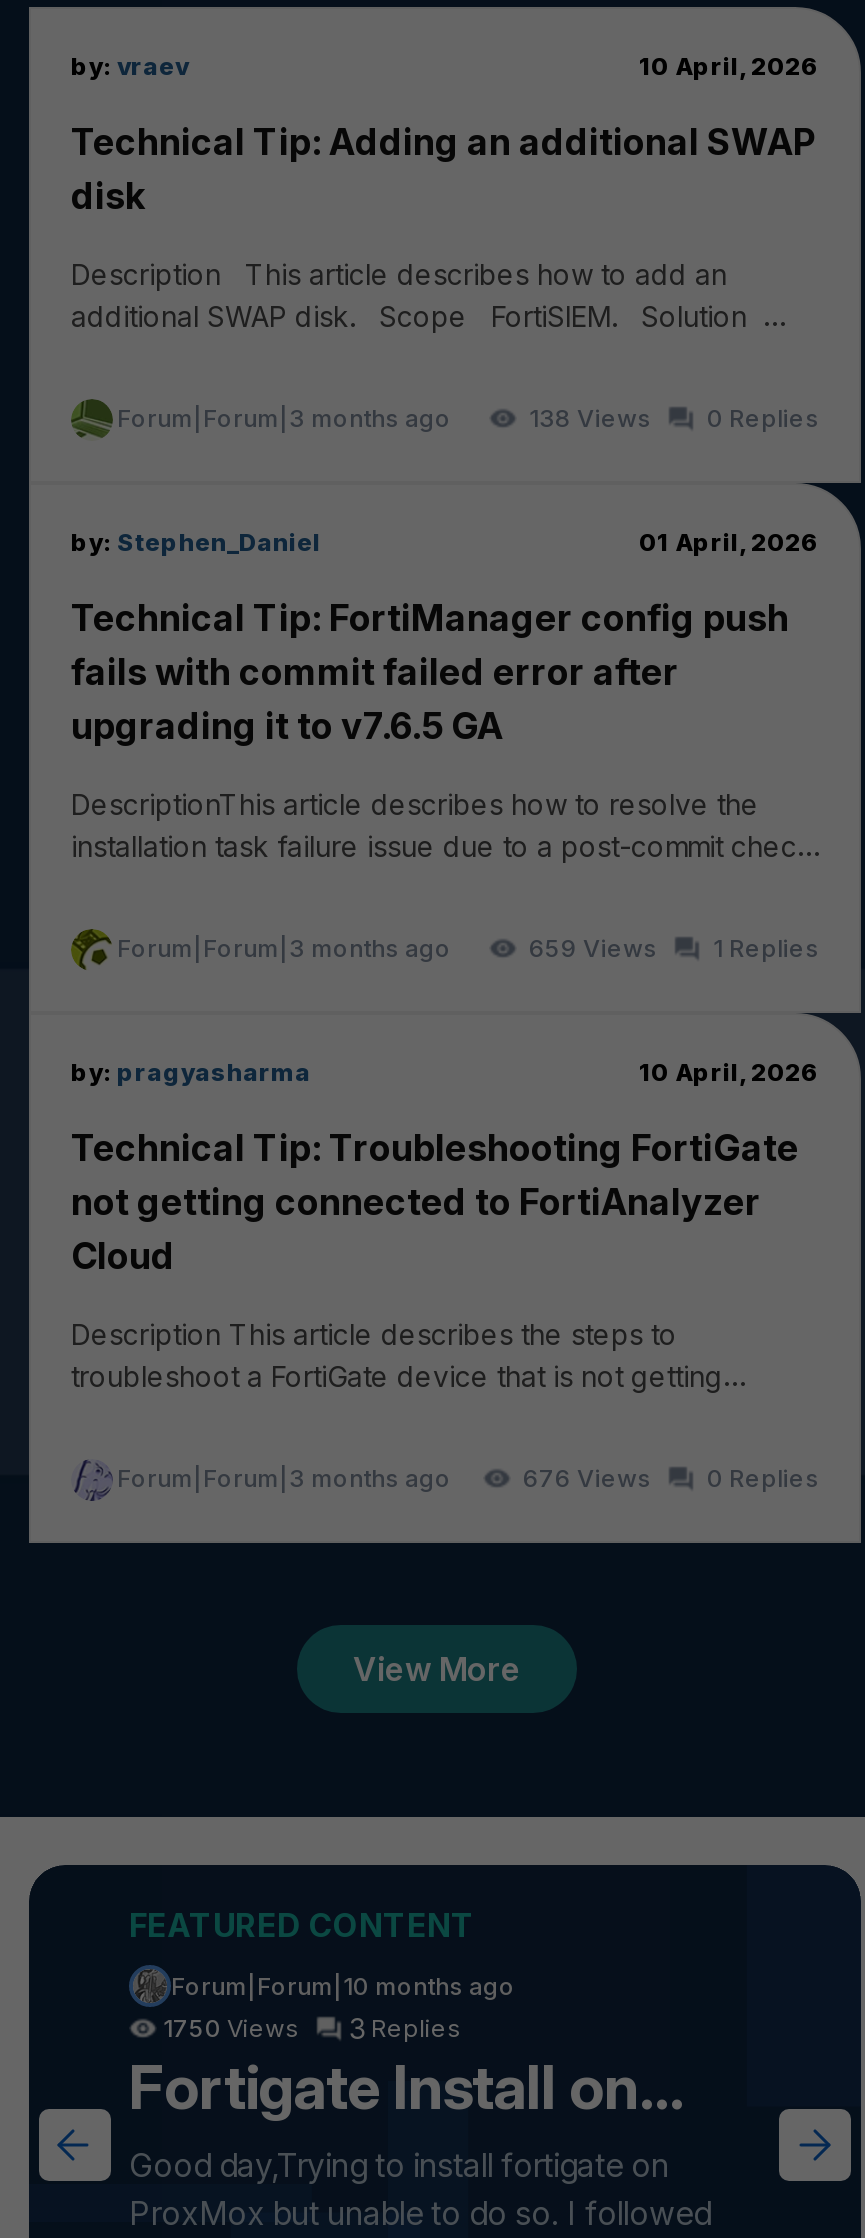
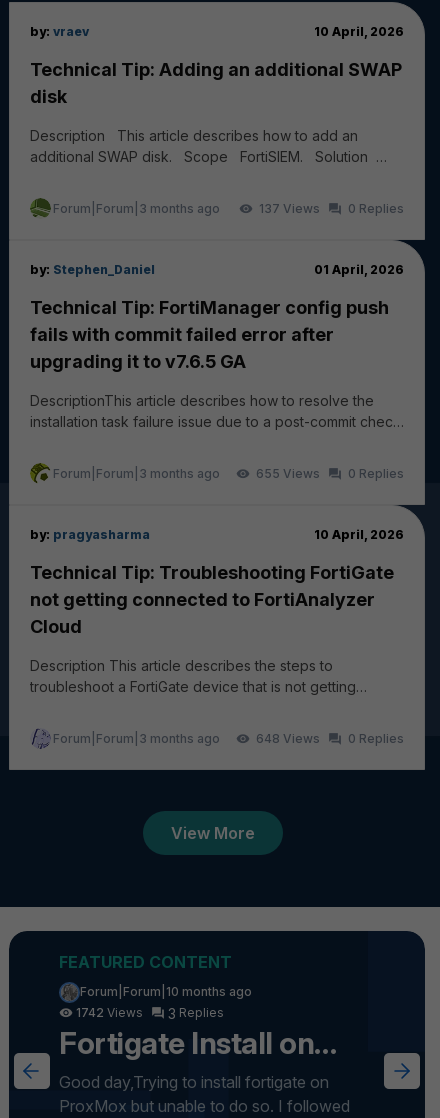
[529,404,571,434] 138 -> [259,201,280,216] 137
[529,934,577,964] 659 -> [256,466,280,481] 655
[713,934,723,964] 1 -> [348,466,356,481] 0
[523,1464,571,1494] 676 -> [256,731,280,746] 648
[163,2012,221,2042] 1750 -> [76,1005,104,1020] 1742

